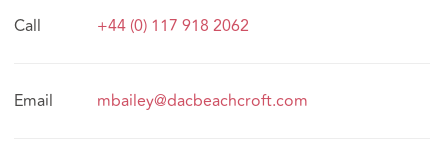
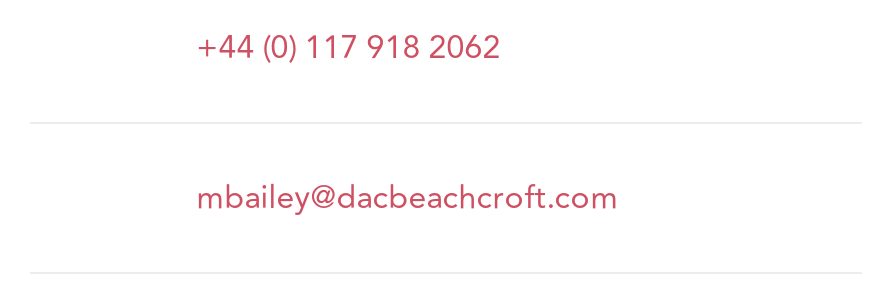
[14,14,41,38] Call -> none
[14,89,53,113] Email -> none

